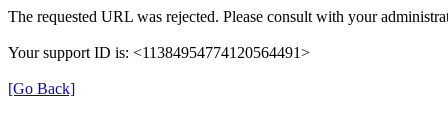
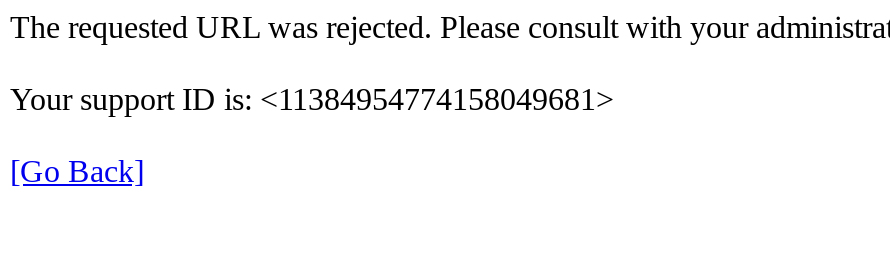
[8,44,310,61] Your support ID is: <11384954774120564491> -> [10,82,614,116] Your support ID is: <11384954774158049681>

